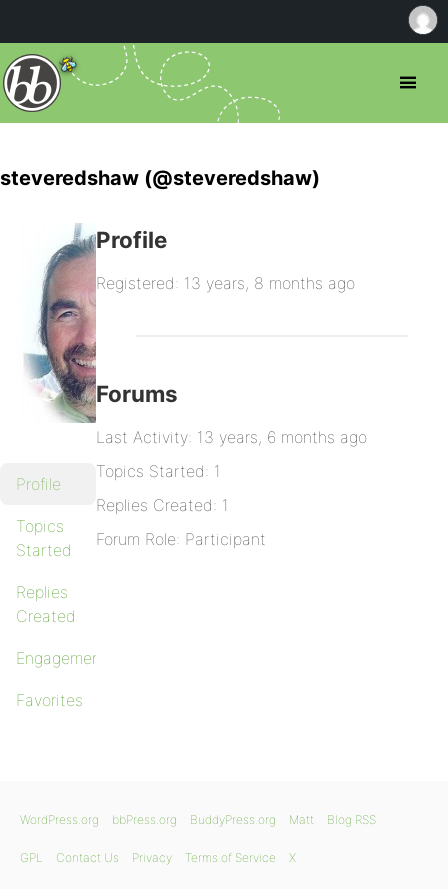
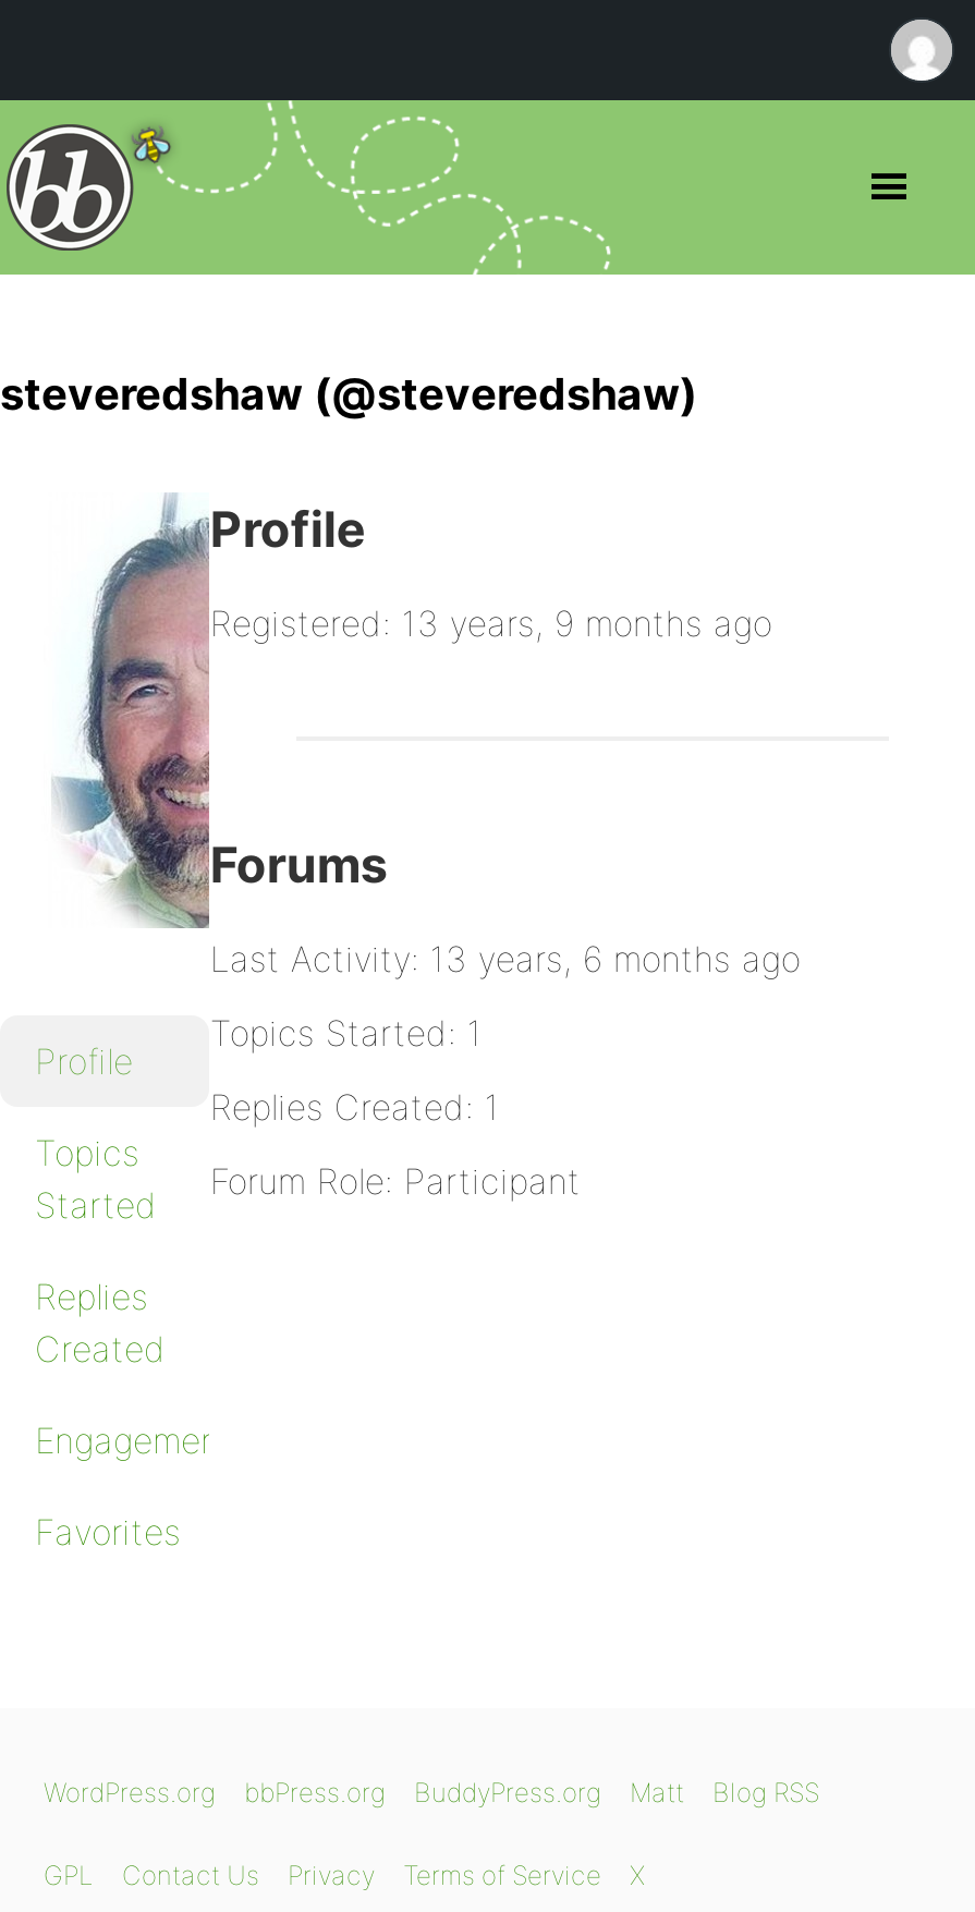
[96,273,355,293] Registered: 13 years, 8 months ago -> [210,601,772,645] Registered: 13 years, 9 months ago

